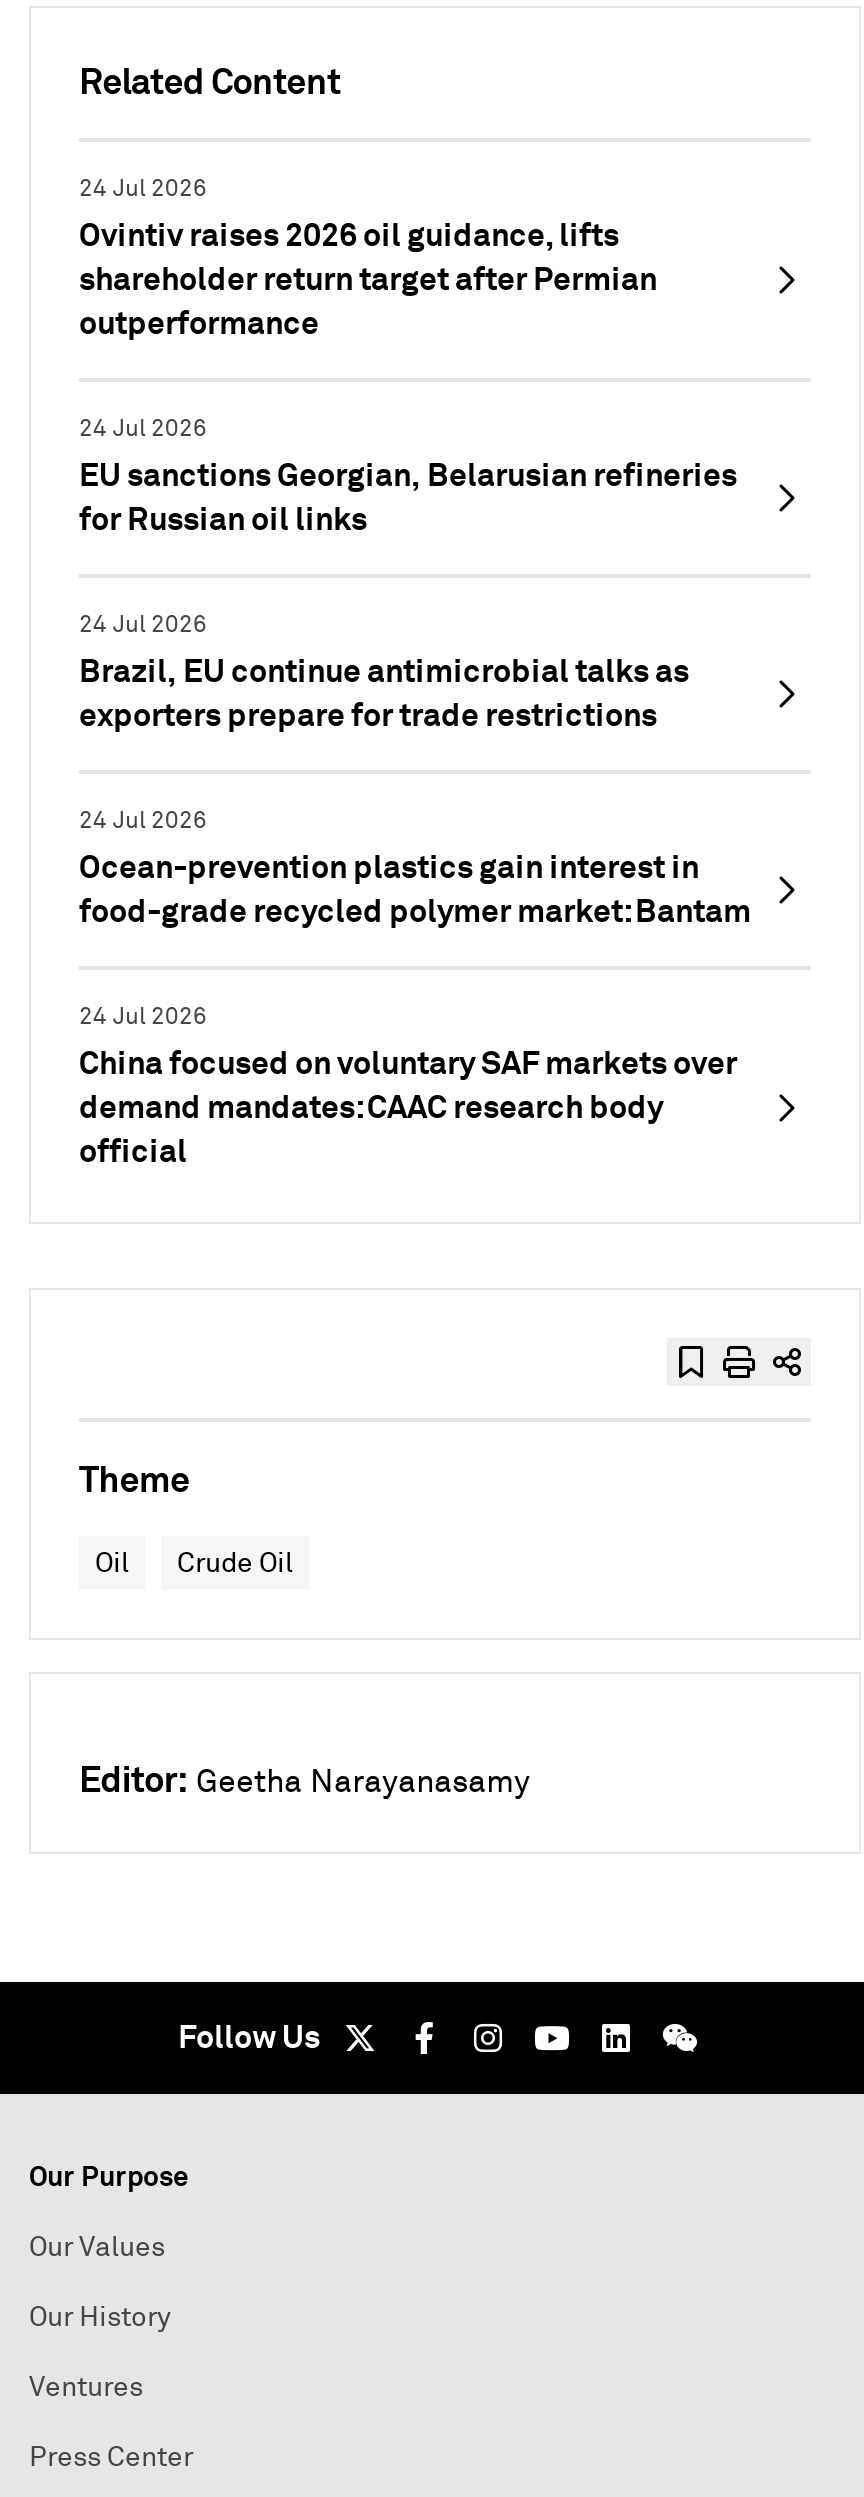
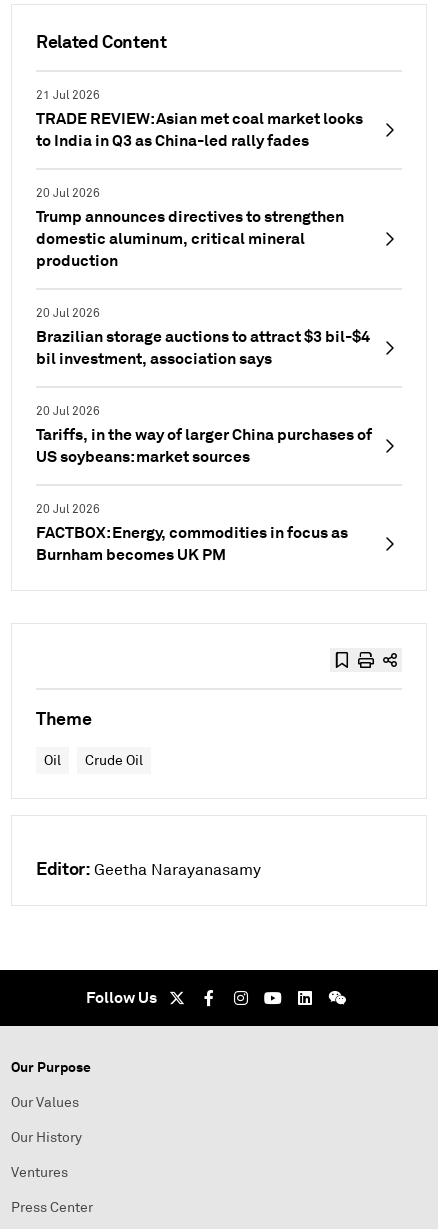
[79,174,657,344] 24 Jul 2026 | Ovintiv raises 2026 oil guidance, lifts | shareholder return target after Permian | outperformance -> [36,88,363,151] 21 Jul 2026 | TRADE REVIEW: Asian met coal market looks | to India in Q3 as China-led rally fades
[79,414,737,540] 24 Jul 2026 | EU sanctions Georgian, Belarusian refineries | for Russian oil links -> [36,186,344,271] 20 Jul 2026 | Trump announces directives to strengthen | domestic aluminum, critical mineral | production
[79,610,689,736] 24 Jul 2026 | Brazil, EU continue antimicrobial talks as | exporters prepare for trade restrictions -> [36,306,370,369] 20 Jul 2026 | Brazilian storage auctions to attract $3 bil-$4 | bil investment, association says
[79,806,751,932] 24 Jul 2026 | Ocean-prevention plastics gain interest in | food-grade recycled polymer market: Bantam -> [36,404,372,467] 20 Jul 2026 | Tariffs, in the way of larger China purchases of | US soybeans: market sources
[79,1002,737,1172] 24 Jul 2026 | China focused on voluntary SAF markets over | demand mandates: CAAC research body | official -> [36,502,348,565] 20 Jul 2026 | FACTBOX: Energy, commodities in focus as | Burnham becomes UK PM

